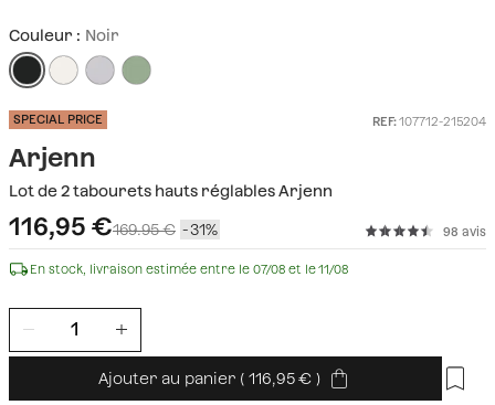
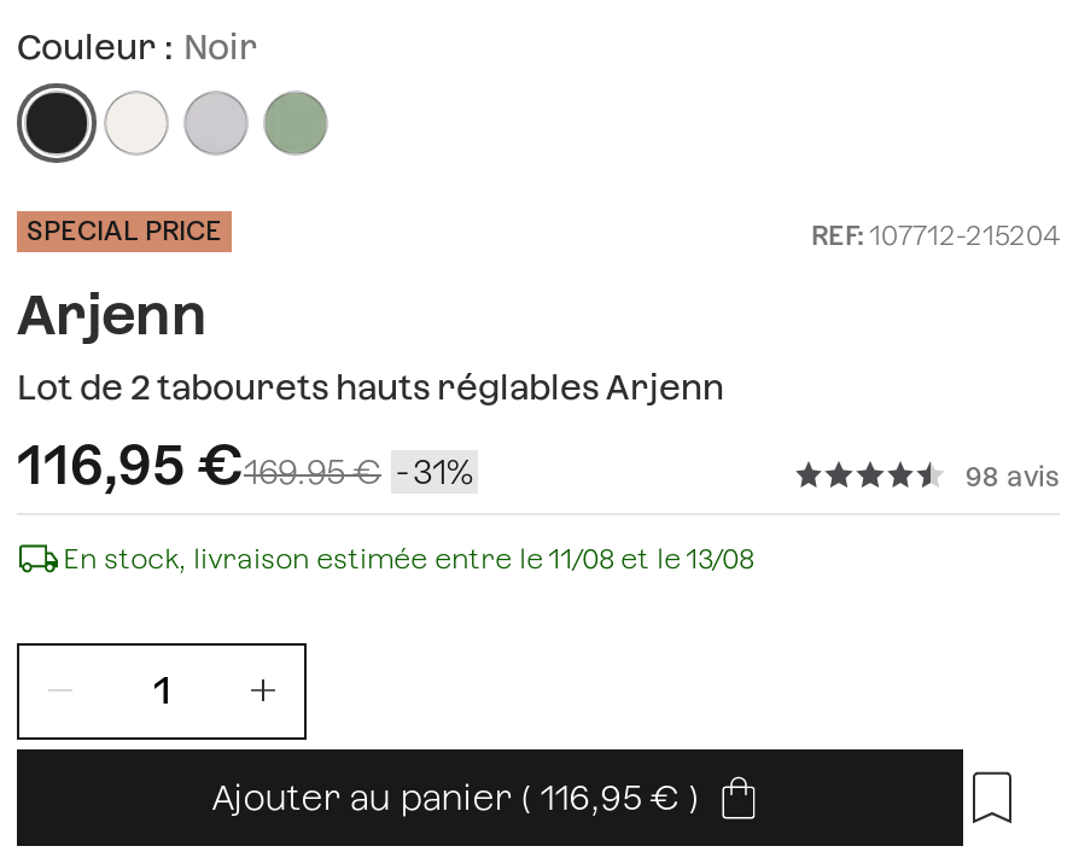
[30,261,348,277] En stock, livraison estimée entre le 07/08 et le 11/08 -> [63,541,754,575] En stock, livraison estimée entre le 11/08 et le 13/08

